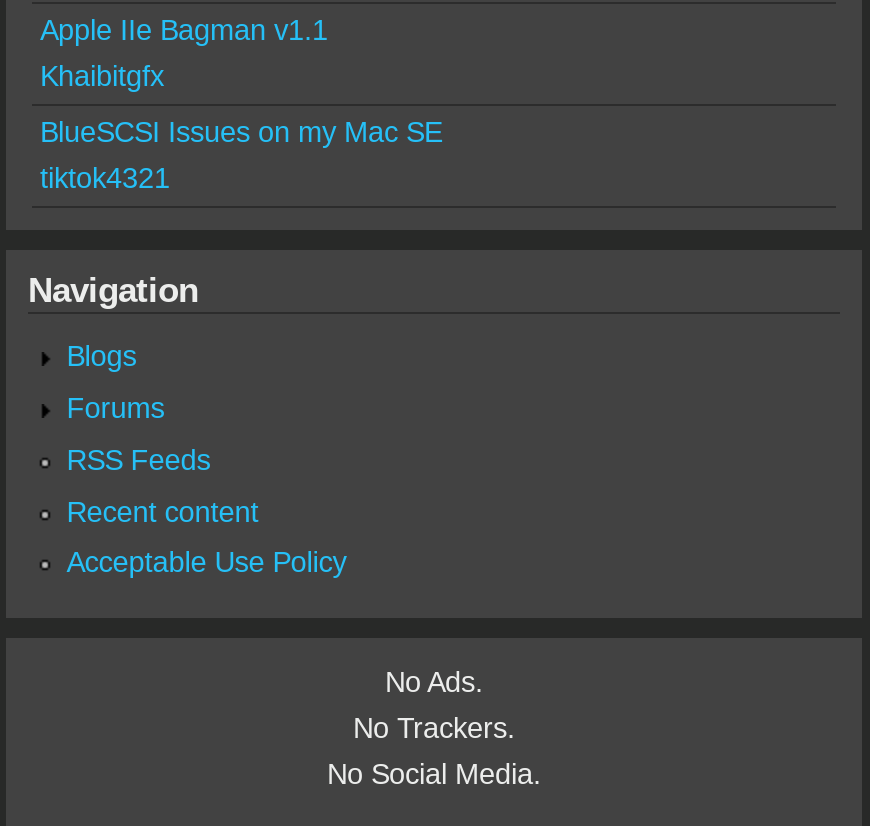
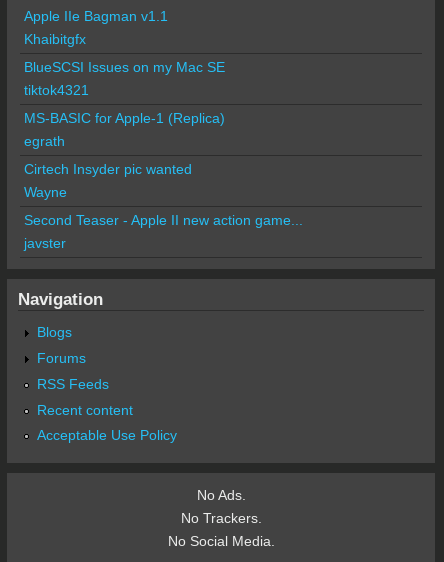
none -> [24,110,303,251] MS-BASIC for Apple-1 (Replica) | egrath | Cirtech Insyder pic wanted | Wayne | Second Teaser - Apple II new action game... | javster

